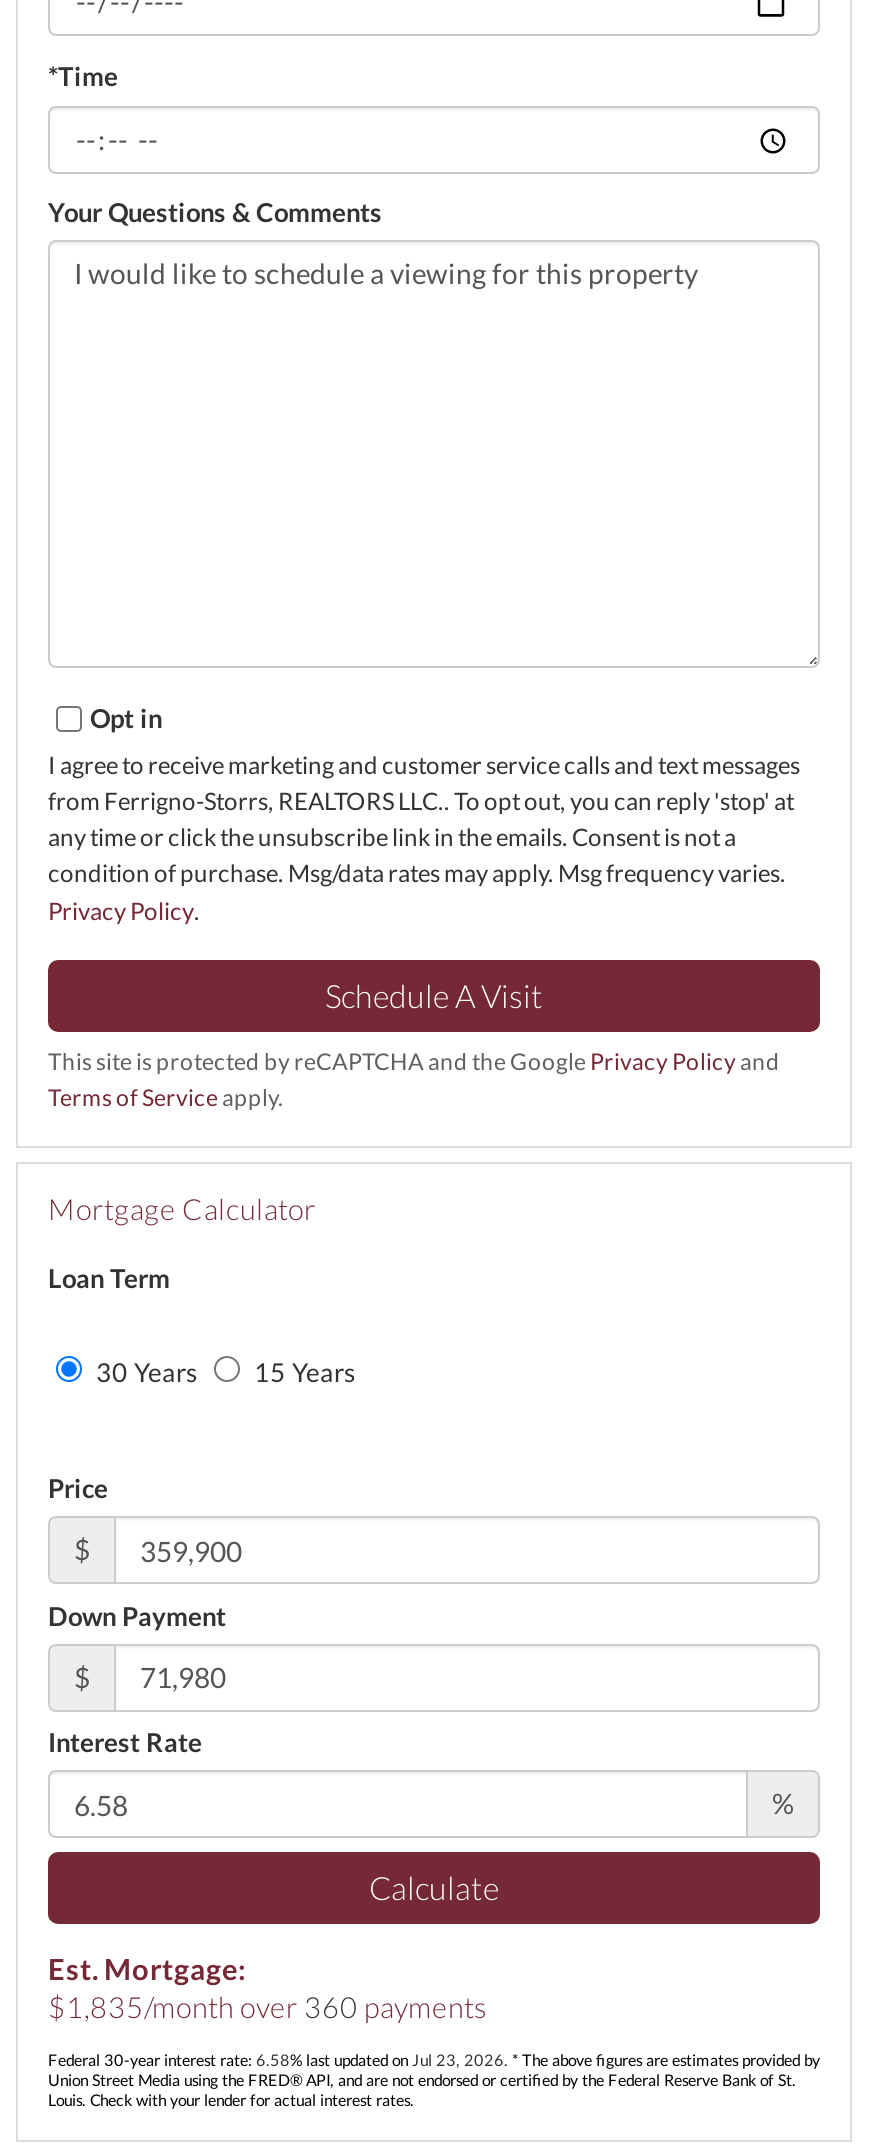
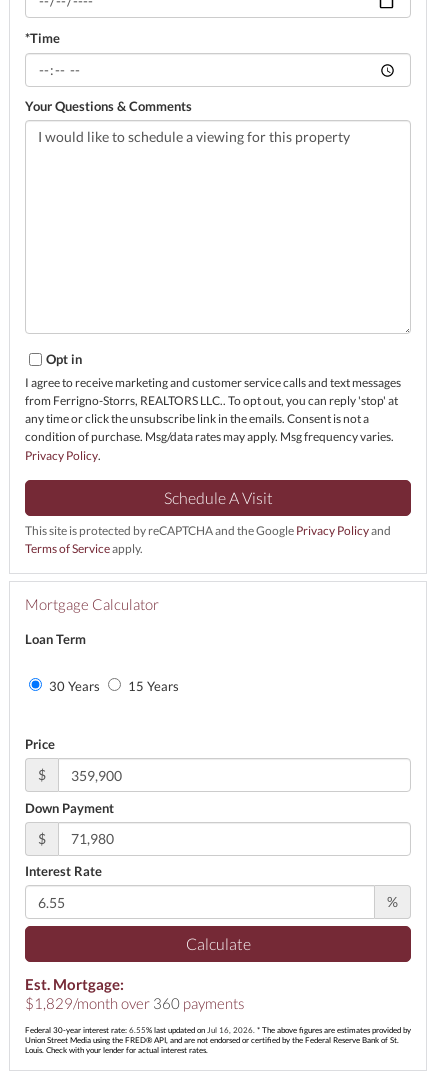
[48,1989,486,2023] $1,835/month over 360 payments -> [25,995,244,1012] $1,829/month over 360 payments
[48,2049,820,2069] Federal 30-year interest rate: 6.58% last updated on Jul 23, 2026. * The above figures are estimates provided by -> [25,1025,411,1035] Federal 30-year interest rate: 6.55% last updated on Jul 16, 2026. * The above figures are estimates provided by

